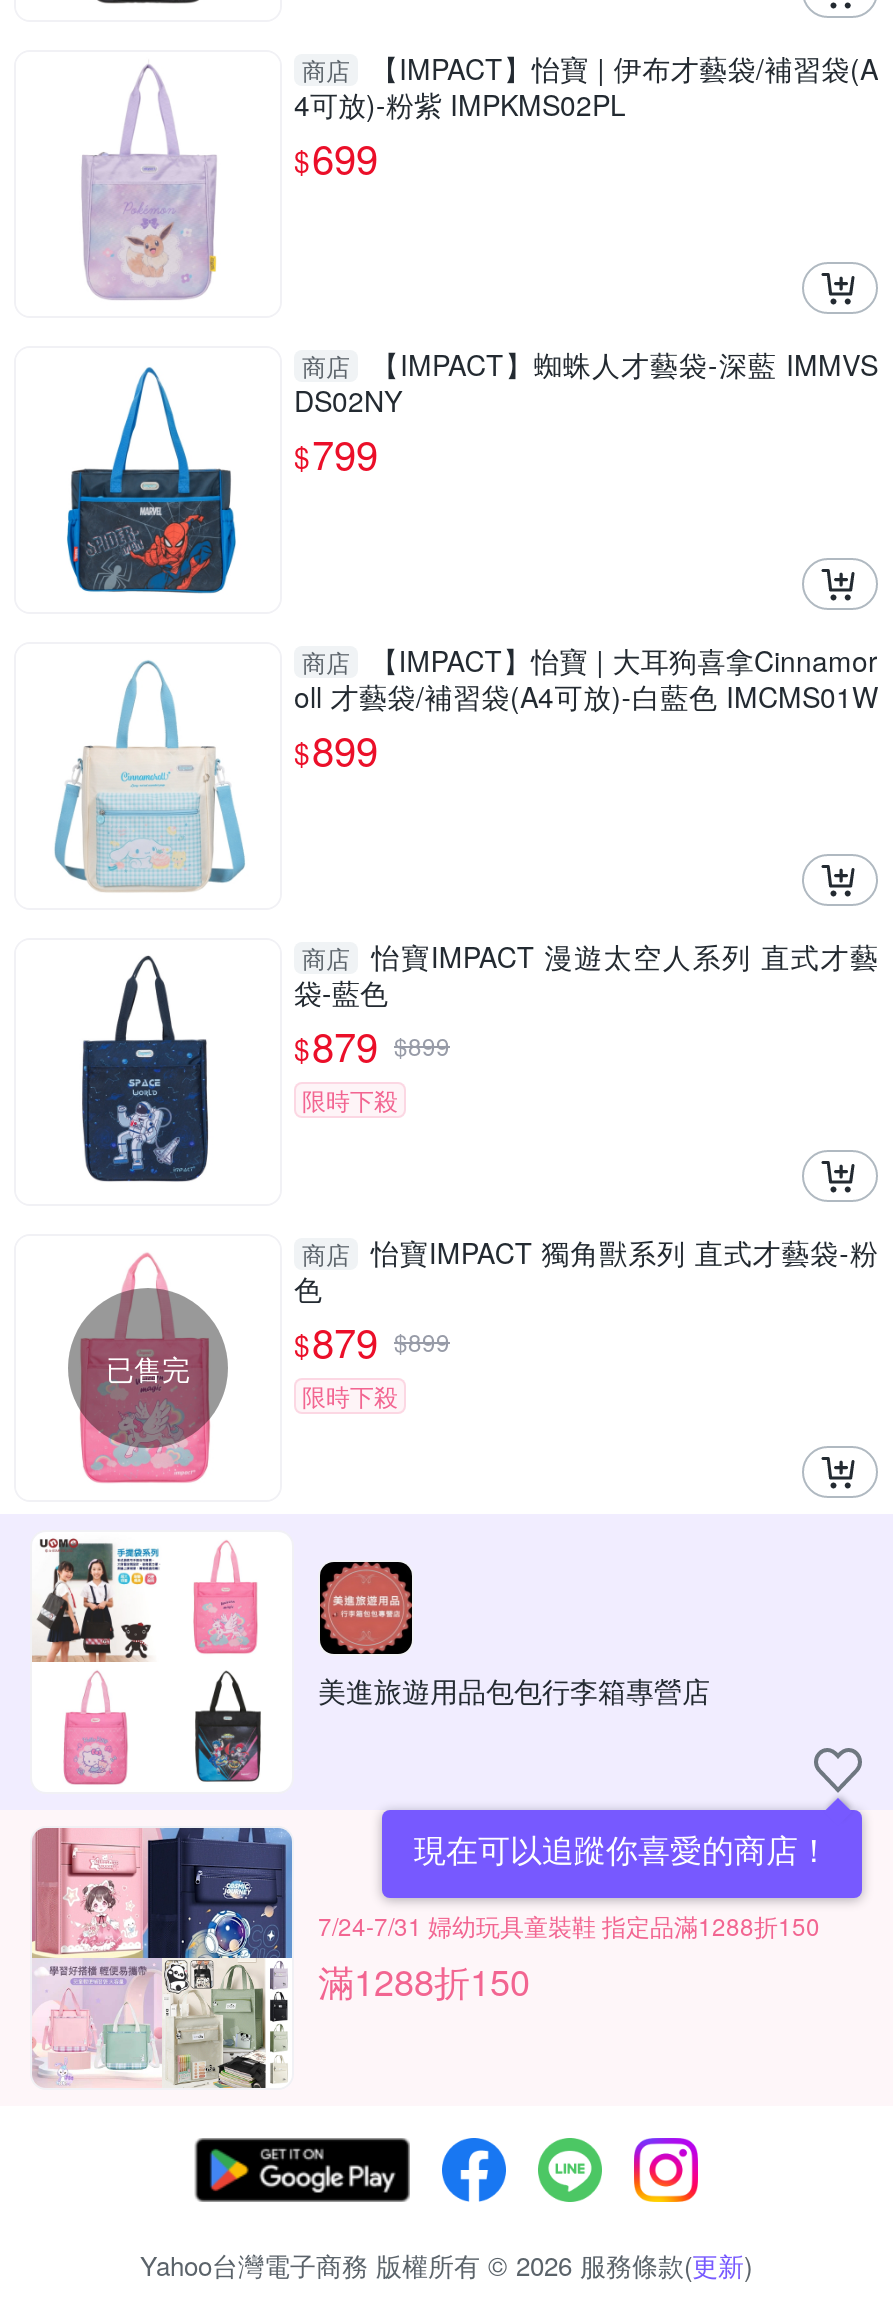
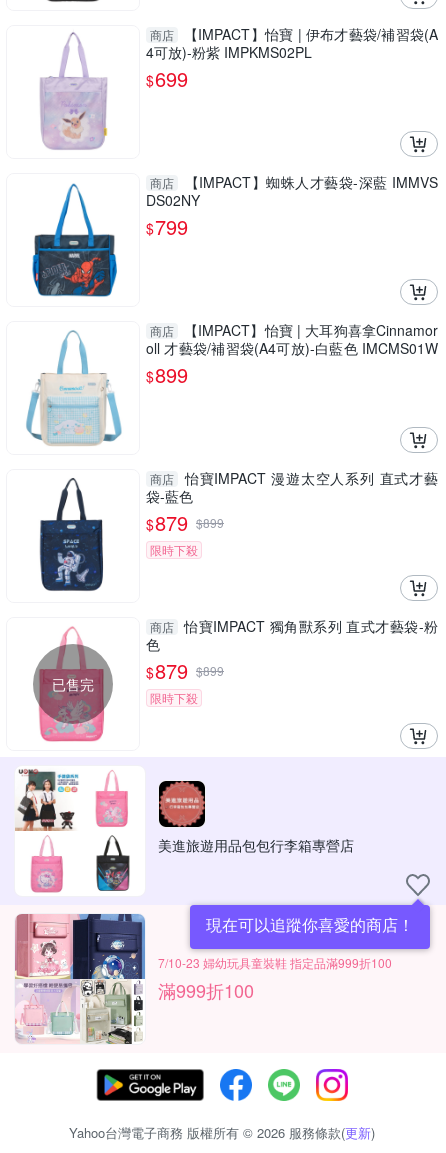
[318,1909,820,1943] 7/24-7/31 婦幼玩具童裝鞋 指定品滿1288折150 -> [158,954,392,971] 7/10-23 婦幼玩具童裝鞋 指定品滿999折100
[318,1955,530,2007] 滿1288折150 -> [158,977,254,1003] 滿999折100

